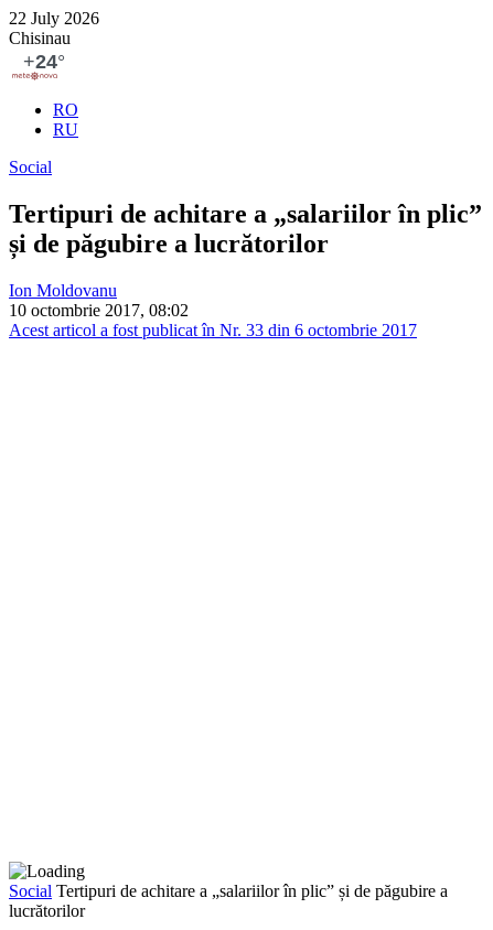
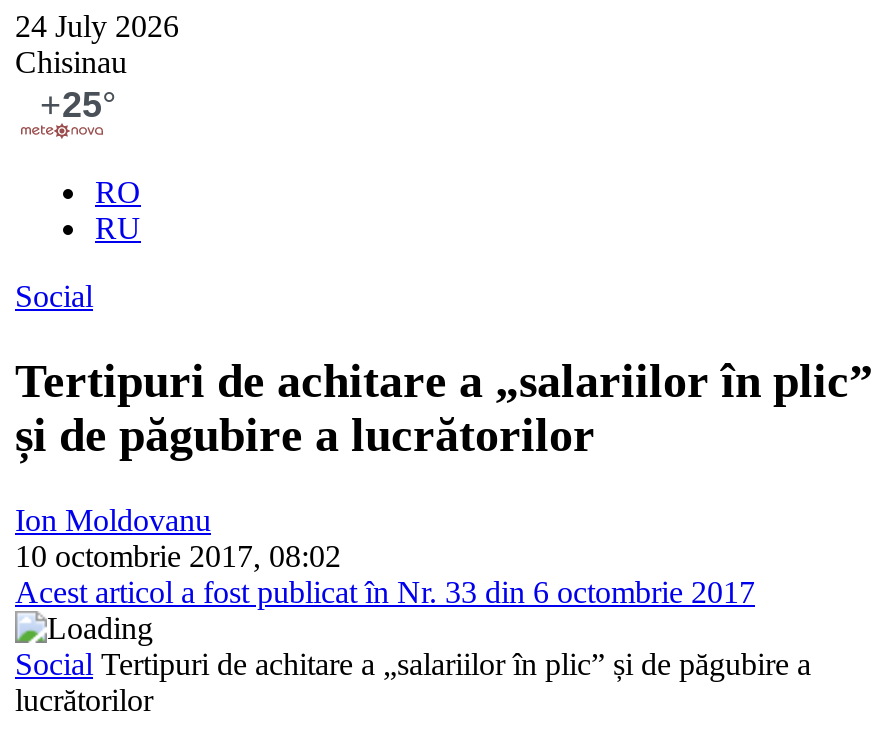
[9,9,99,28] 22 July 2026 -> [15,9,179,43] 24 July 2026

